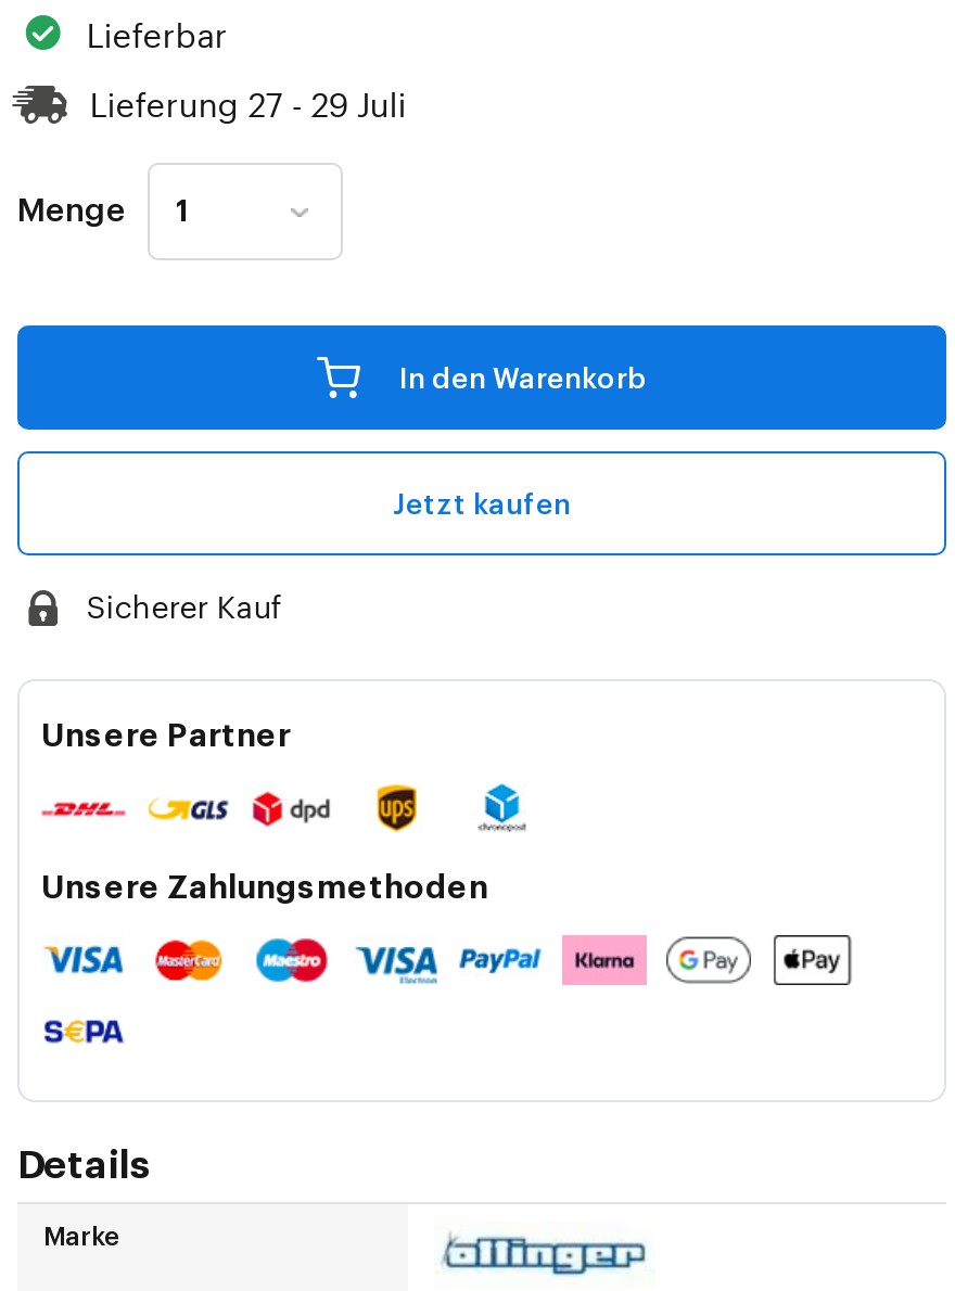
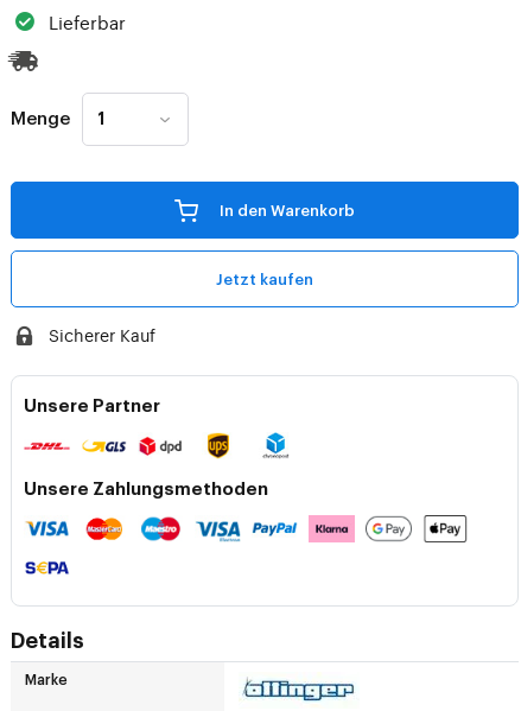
[89,80,406,126] Lieferung 27 - 29 Juli -> none

